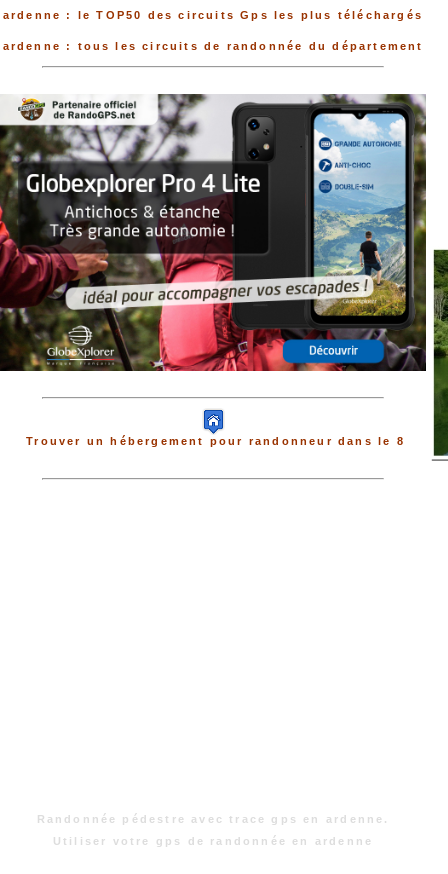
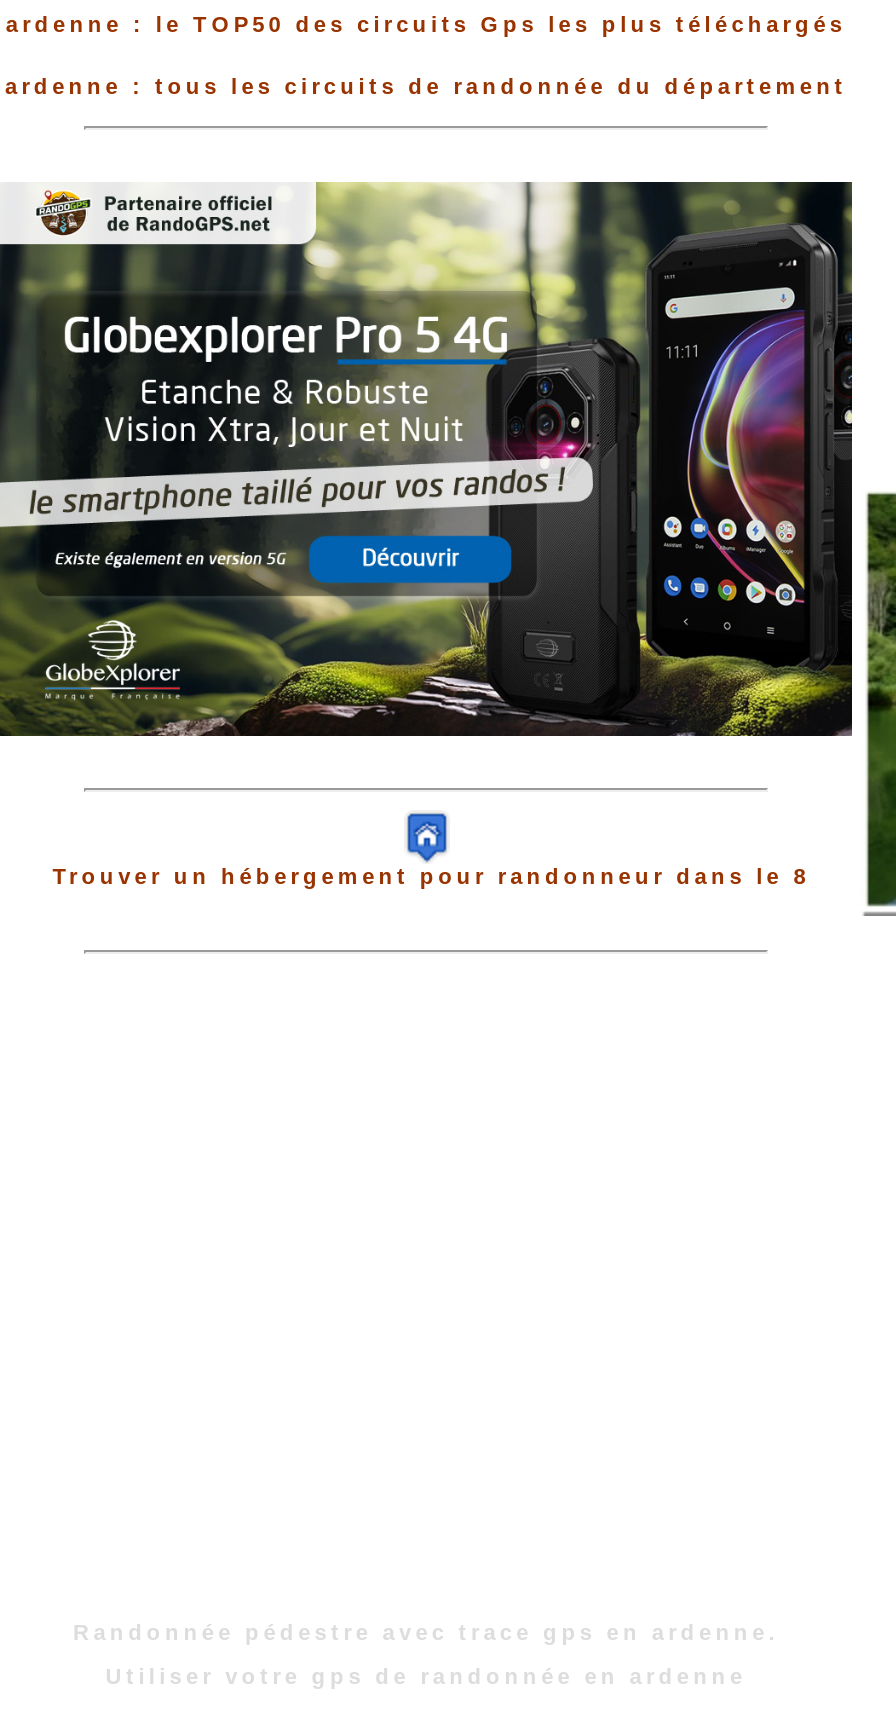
[3,93,427,372] [image] -> [6,180,854,738] [image]

